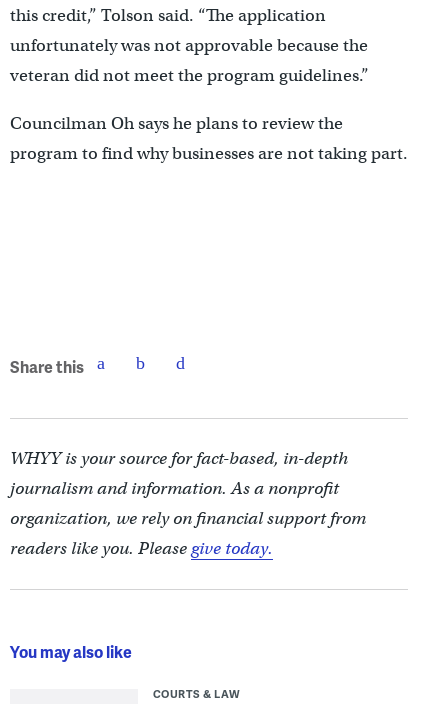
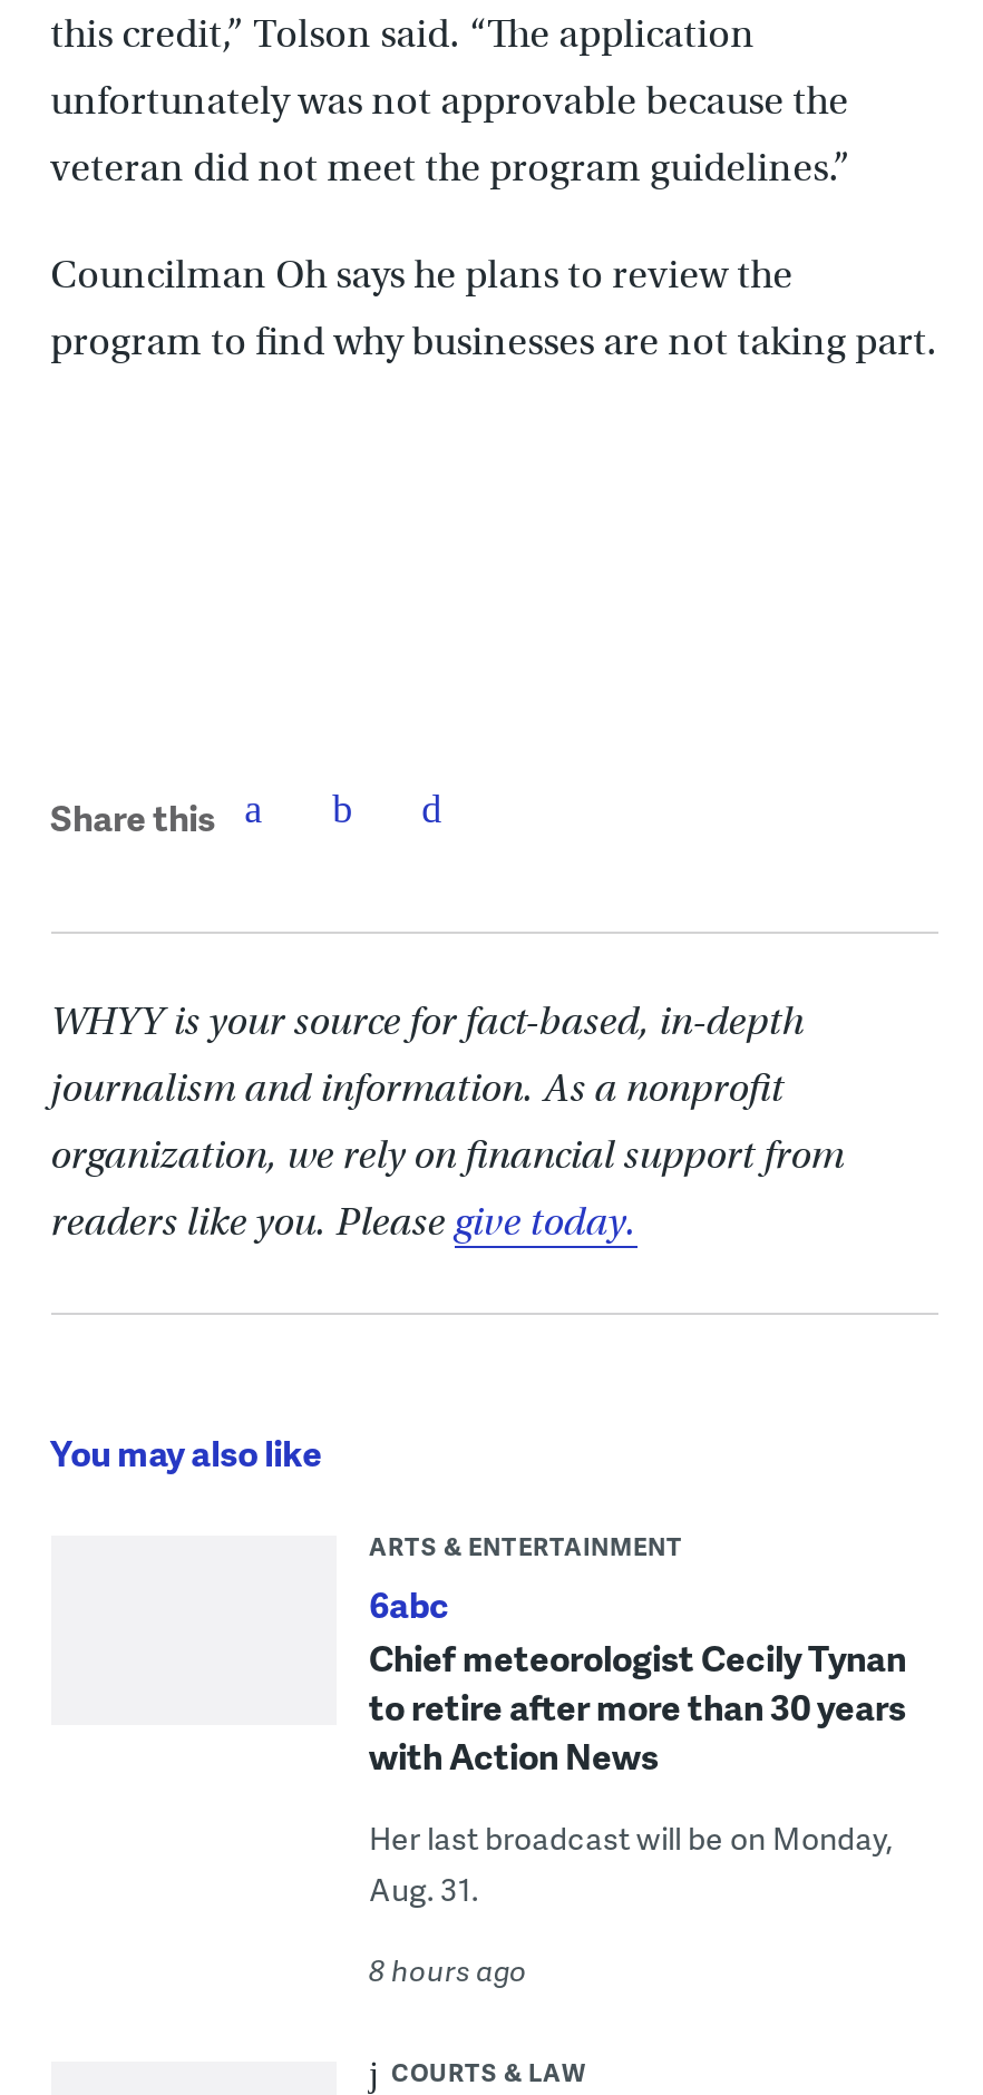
none -> [369,1529,906,1991] ARTS & ENTERTAINMENT | 6abc | Chief meteorologist Cecily Tynan | to retire after more than 30 years | with Action News | Her last broadcast will be on Monday, | Aug. 31. | 8 hours ago

